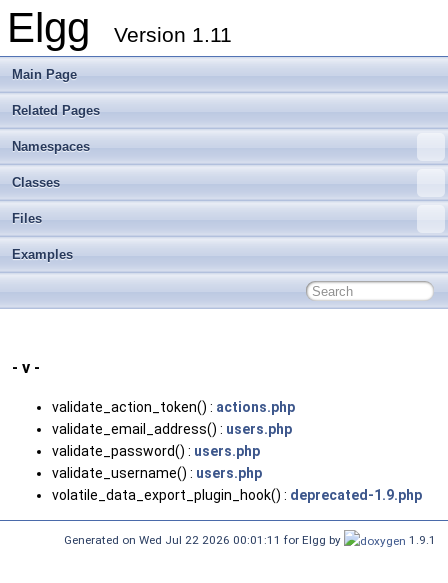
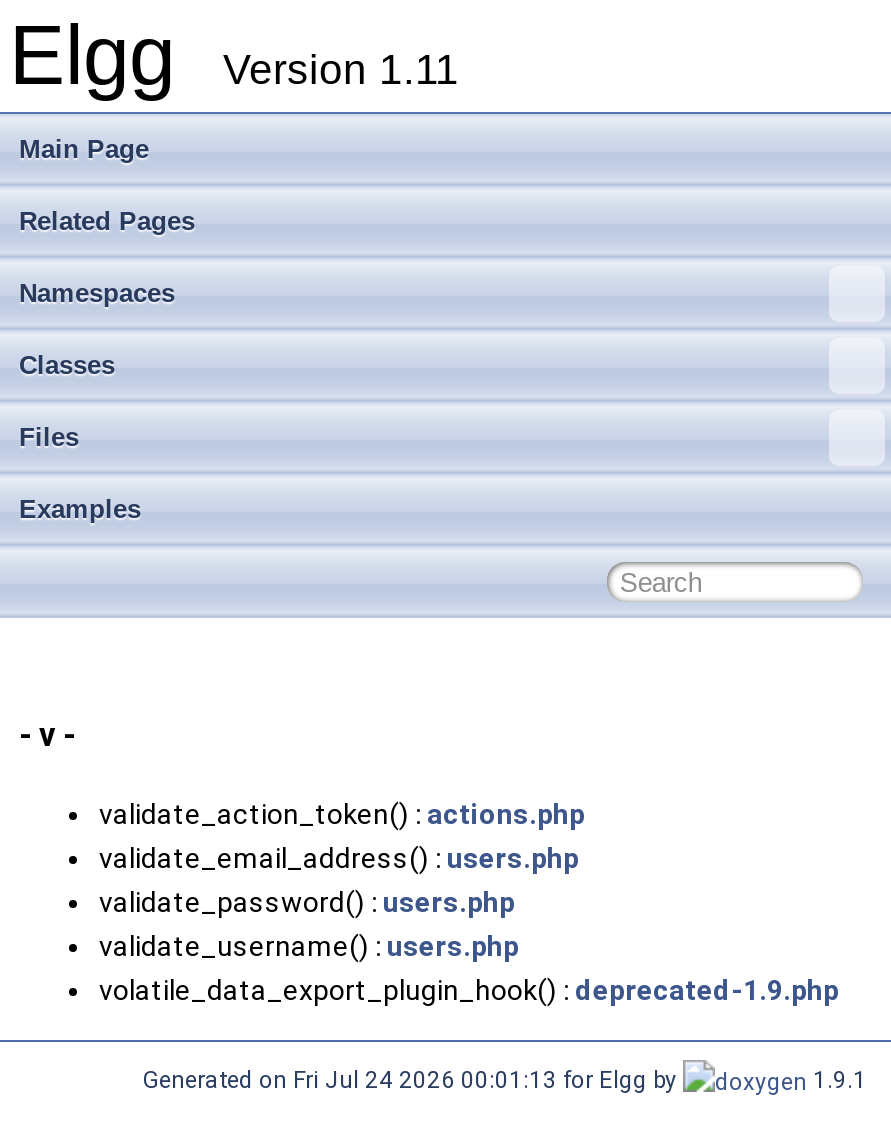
[64,533,344,547] Generated on Wed Jul 22 2026 00:01:11 for Elgg by -> [143,1066,683,1094] Generated on Fri Jul 24 2026 00:01:13 for Elgg by

